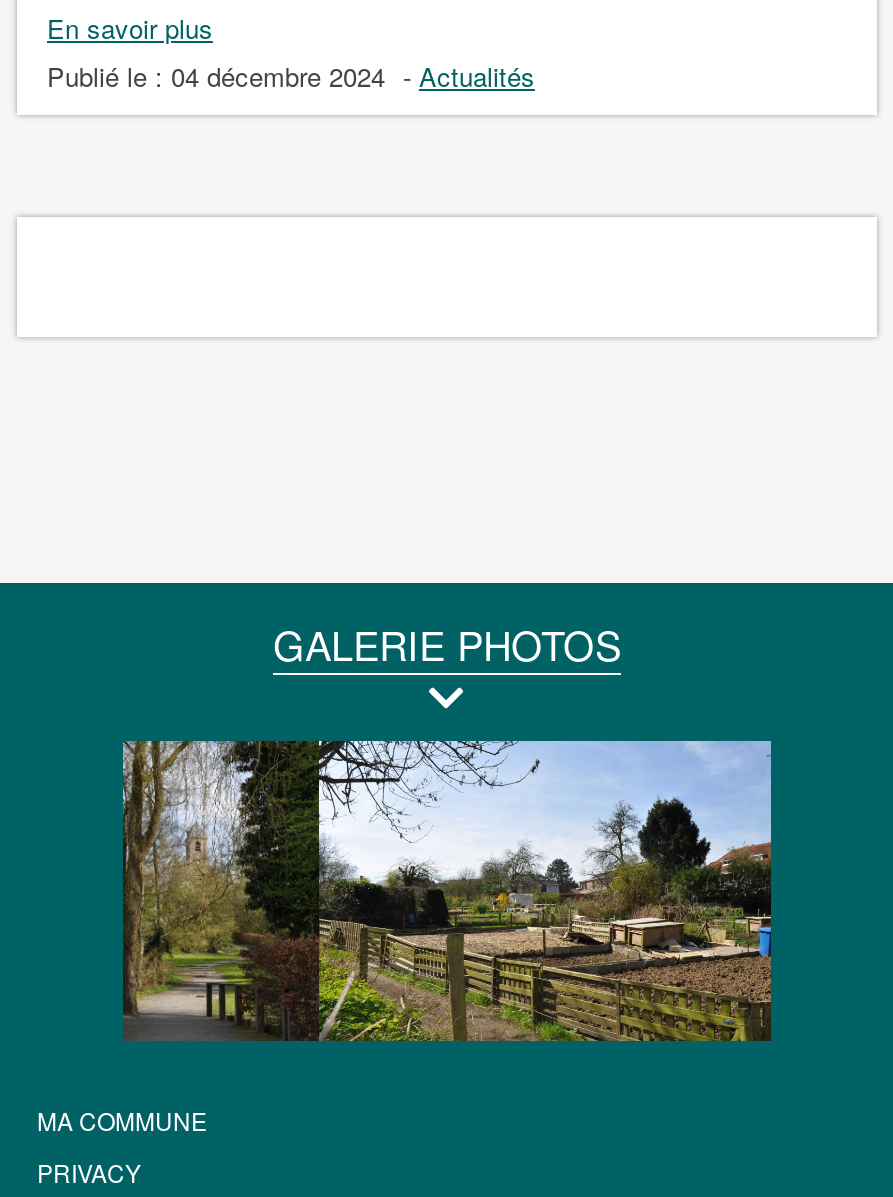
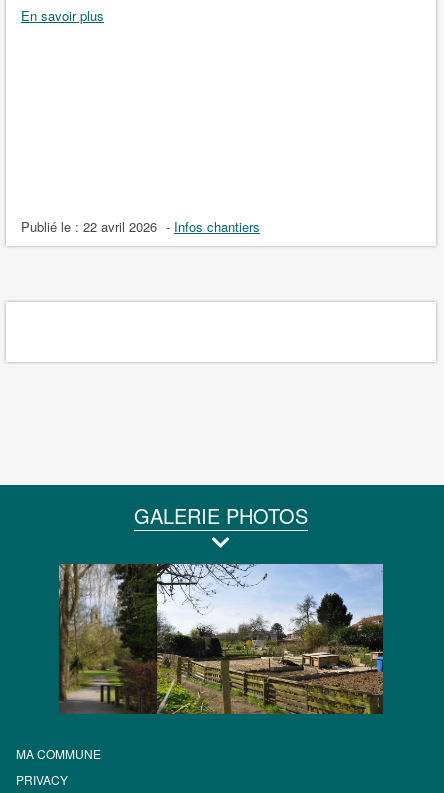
[47,56,535,94] Publié le : 04 décembre 2024 - Actualités -> [21,217,260,236] Publié le : 22 avril 2026 - Infos chantiers

